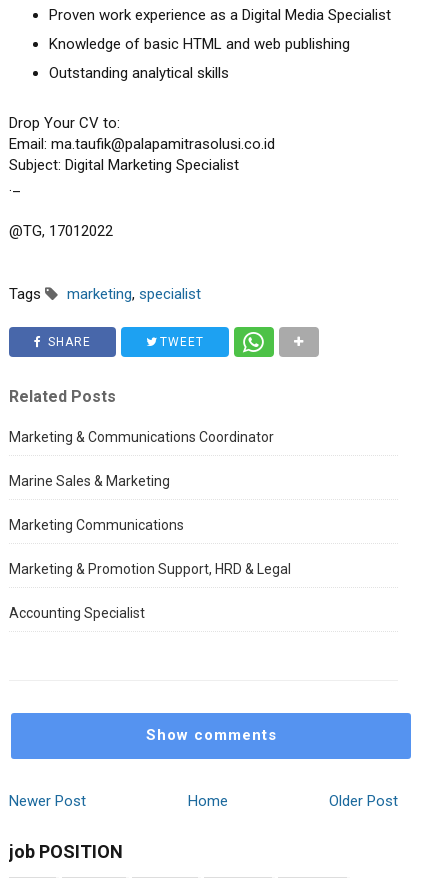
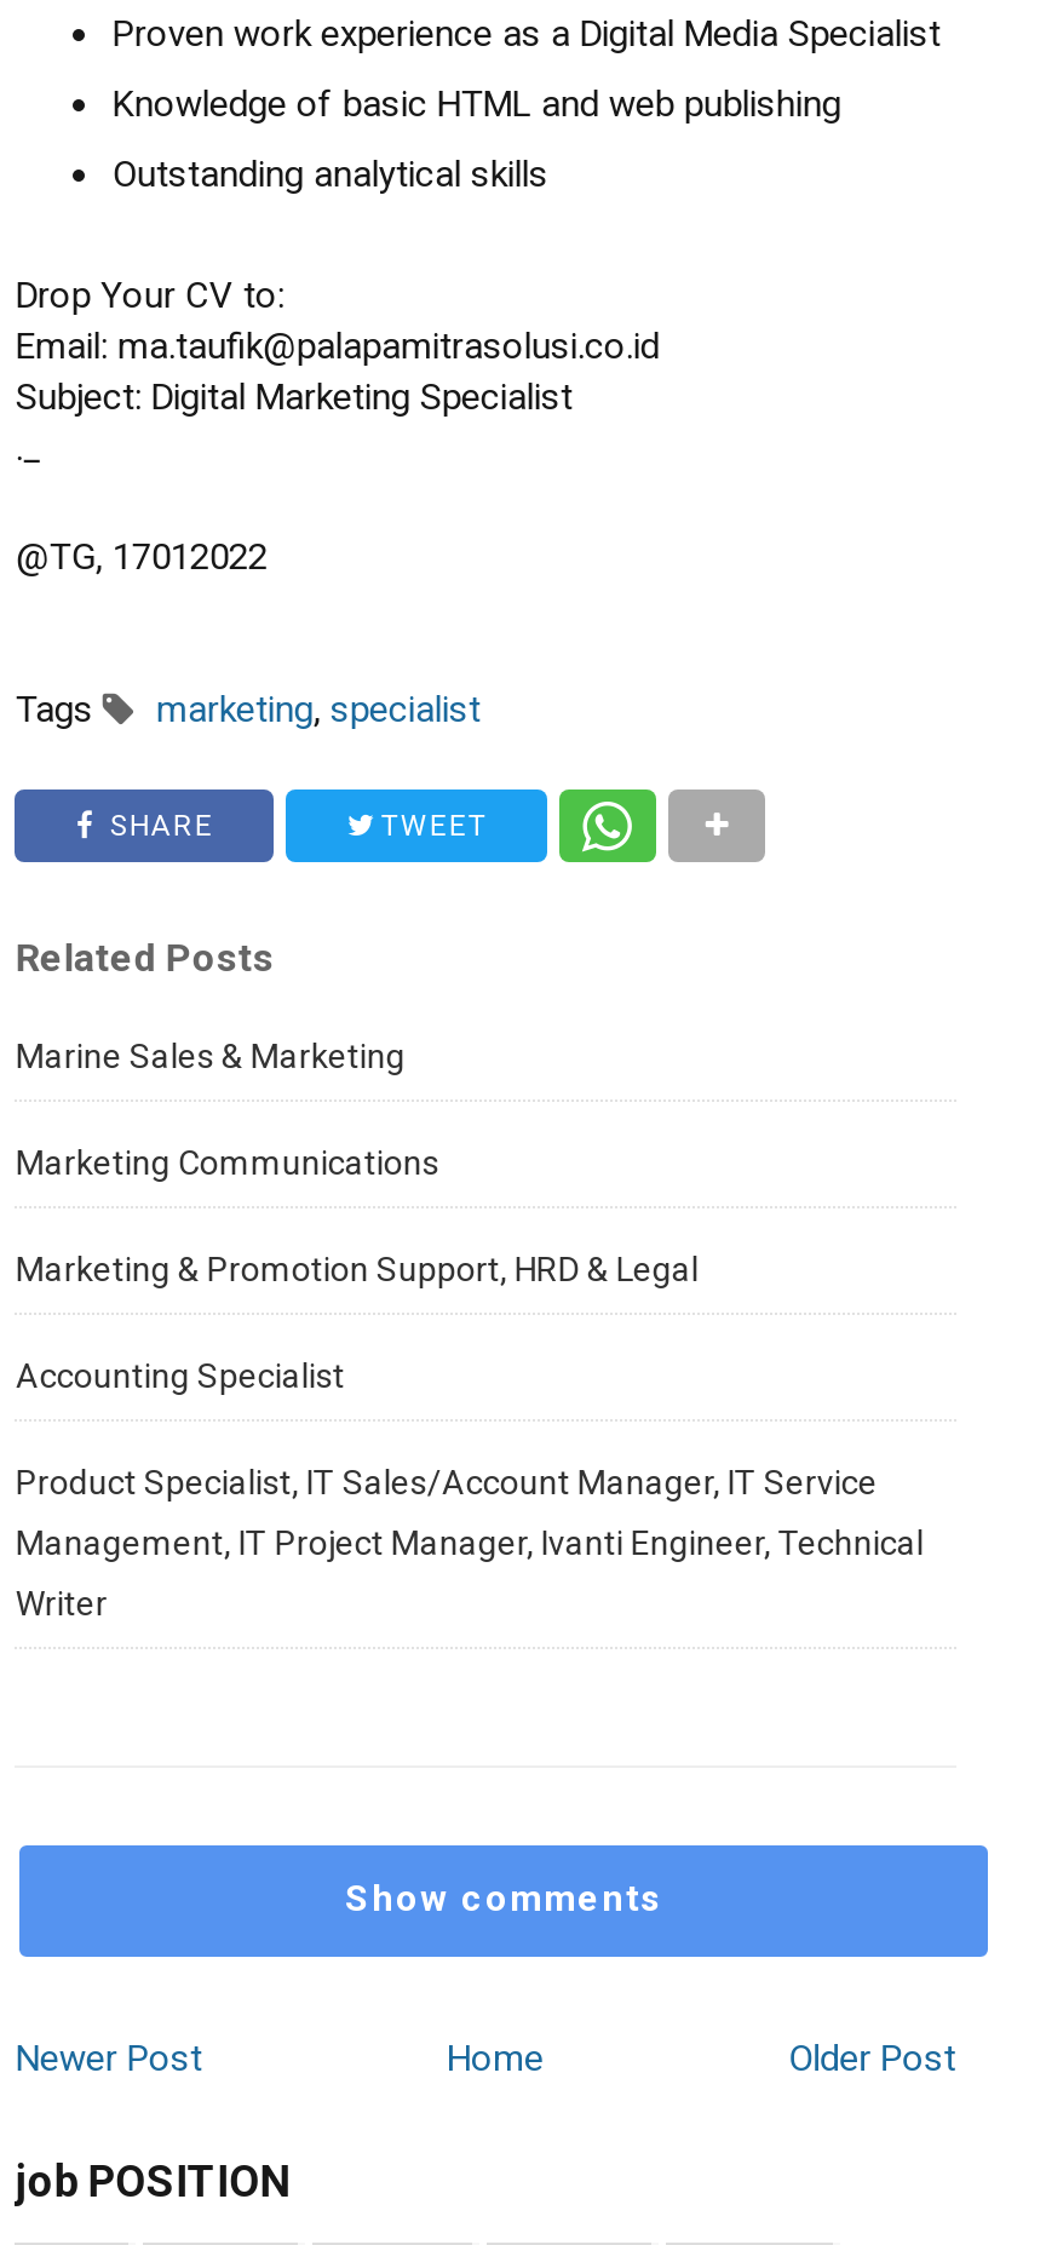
[9,429,274,445] Marketing & Communications Coordinator -> none
moved [9,473,291,621] -> [15,1037,698,1395]: Marine Sales & Marketing | Marketing Communications | Marketing & Promotion Support, HRD & Legal | Accounting Specialist
none -> [15,1463,923,1623] Product Specialist, IT Sales/Account Manager, IT Service | Management, IT Project Manager, Ivanti Engineer, Technical | Writer

